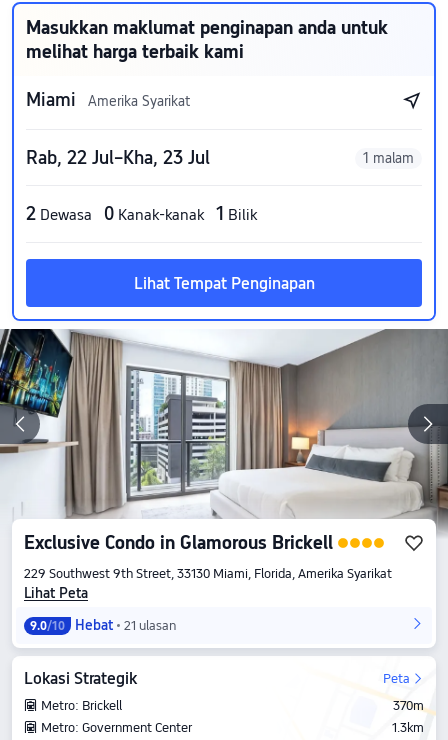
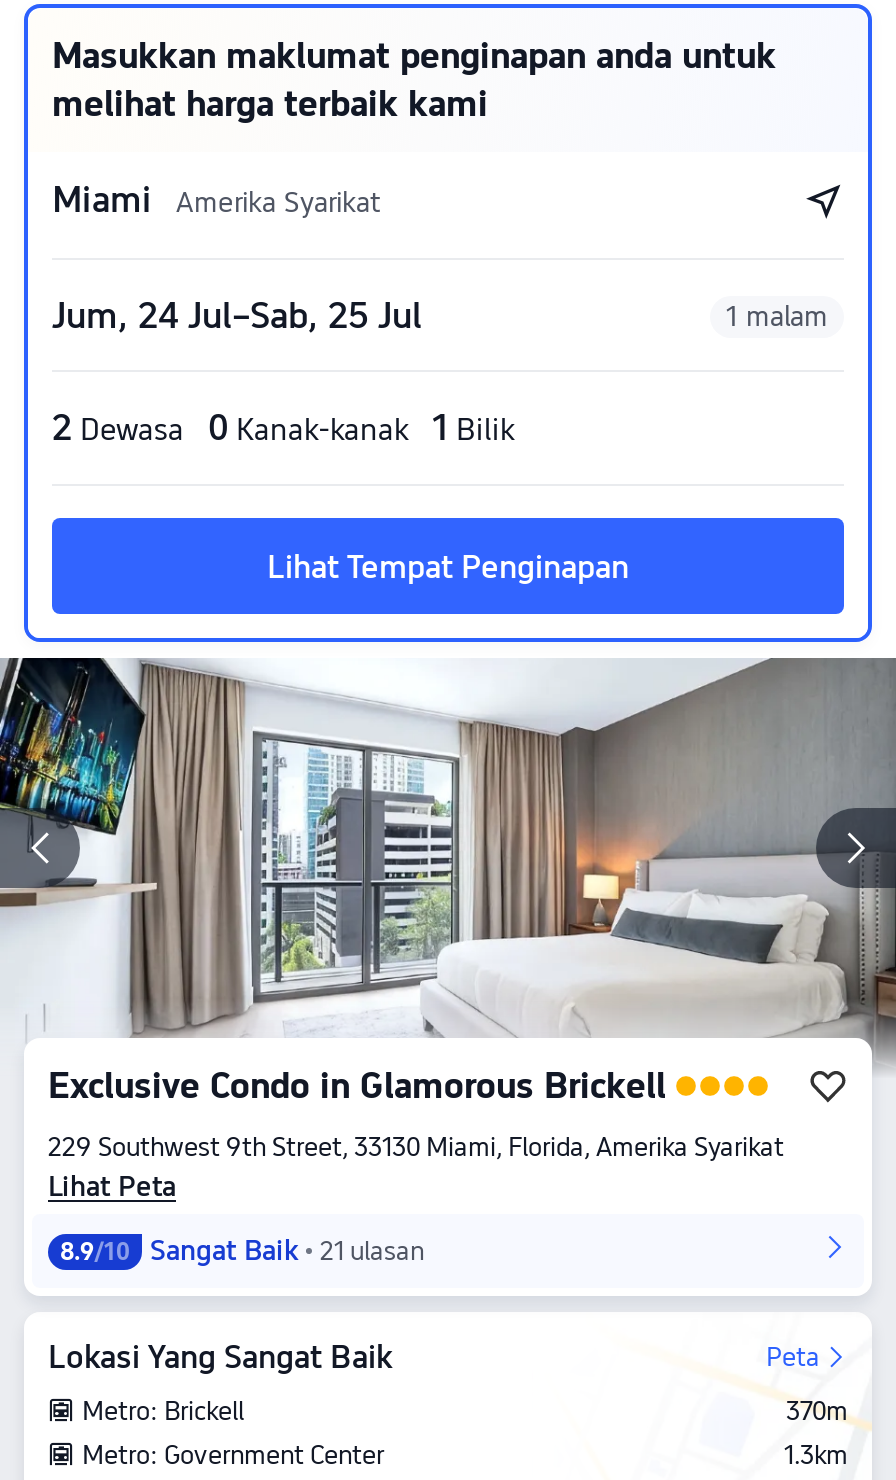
[26,147,210,168] Rab, 22 Jul–Kha, 23 Jul -> [52,294,422,336] Jum, 24 Jul–Sab, 25 Jul
[30,617,113,633] 9.0/10 | Hebat -> [60,1234,298,1266] 8.9/10 | Sangat Baik
[24,669,137,688] Lokasi Strategik -> [48,1338,392,1376] Lokasi Yang Sangat Baik

